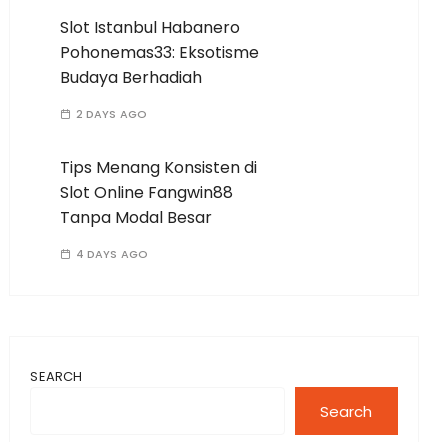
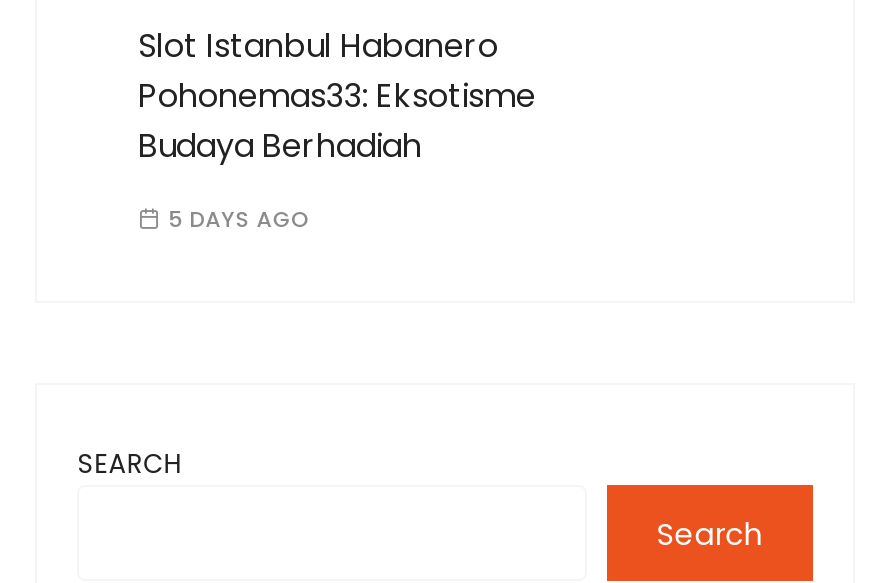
[60,106,257,262] 2 DAYS AGO | Tips Menang Konsisten di | Slot Online Fangwin88 | Tanpa Modal Besar | 4 DAYS AGO -> [168,203,311,235] 5 DAYS AGO

